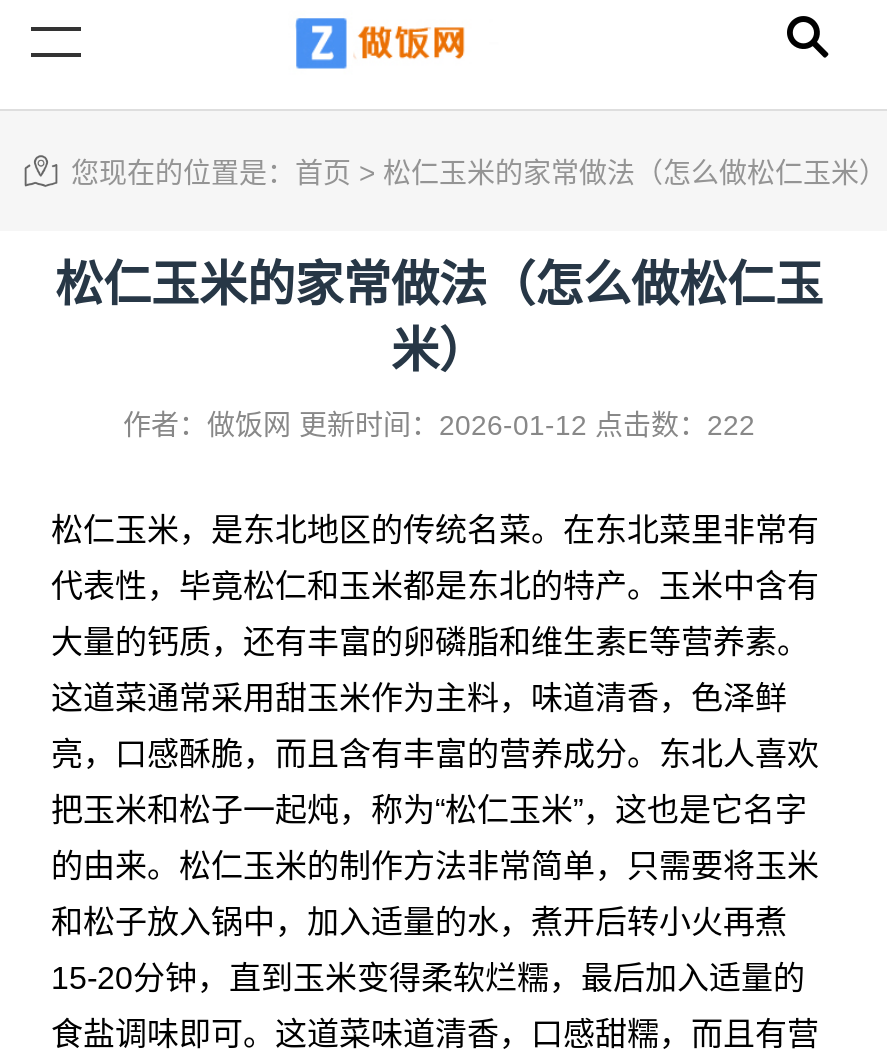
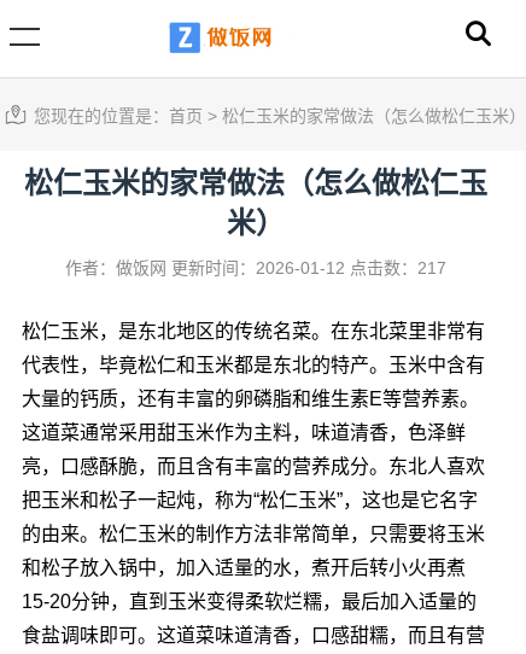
[123,409,755,441] 作者：做饭网更新时间：2026-01-12 点击数：222 -> [65,258,446,278] 作者：做饭网更新时间：2026-01-12 点击数：217

